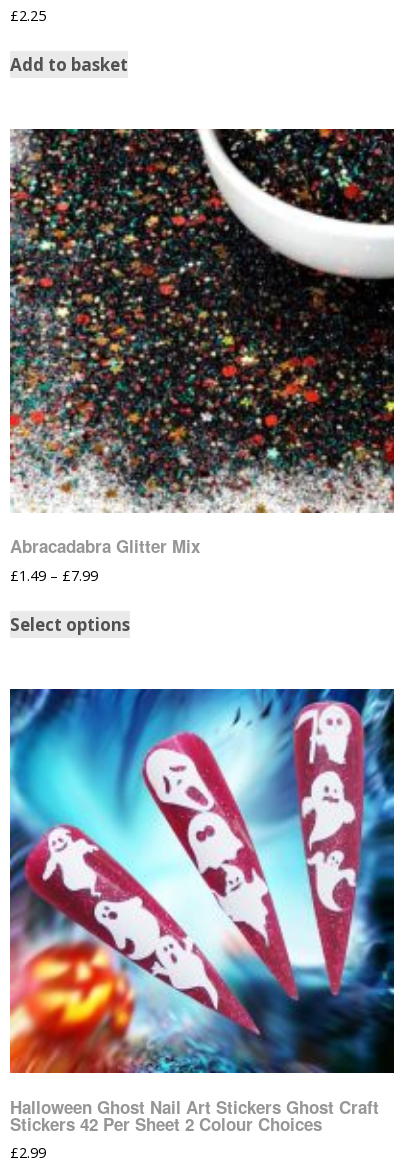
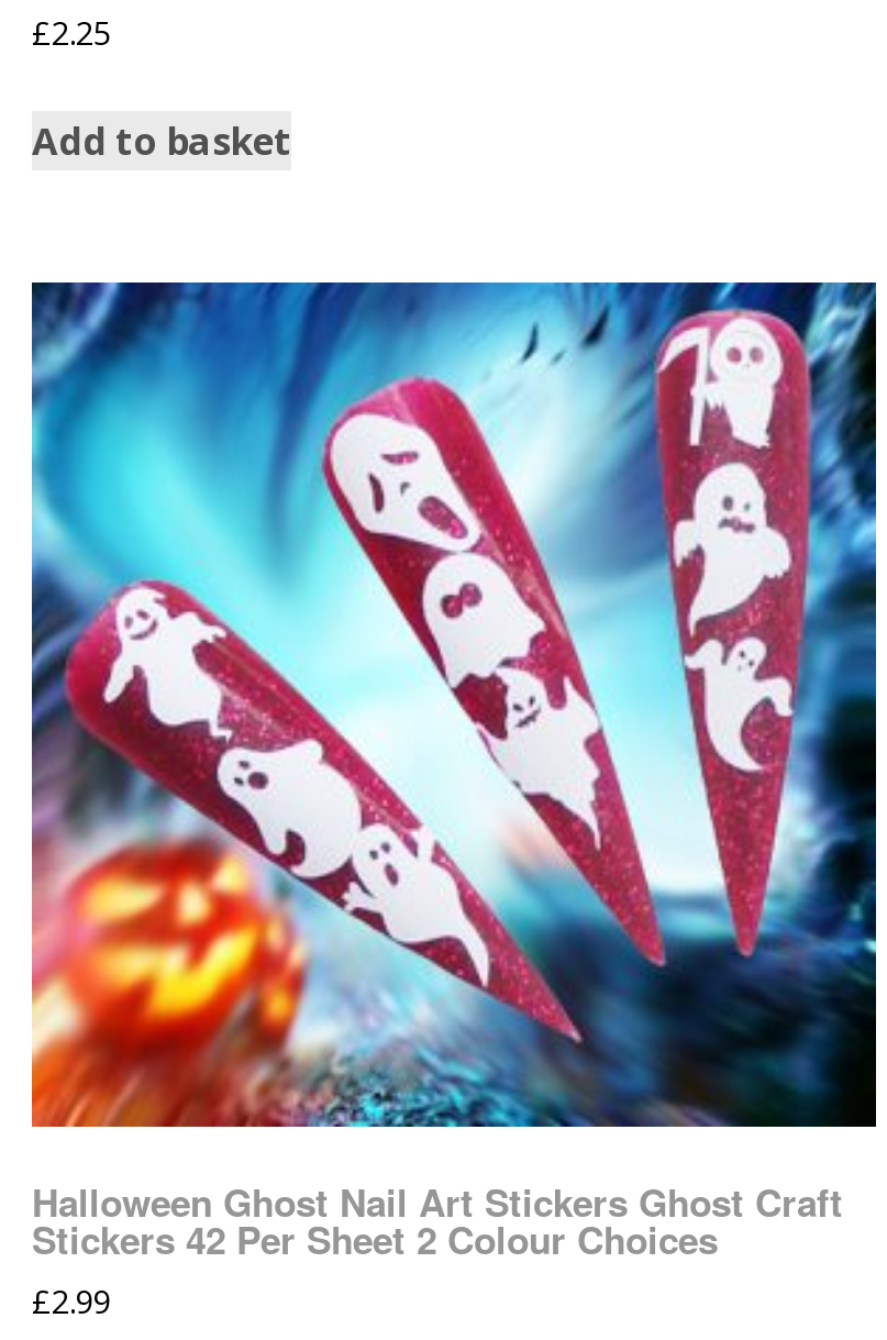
[9,128,395,636] [image] | Abracadabra Glitter Mix | £1.49 – £7.99 | Select options -> none

